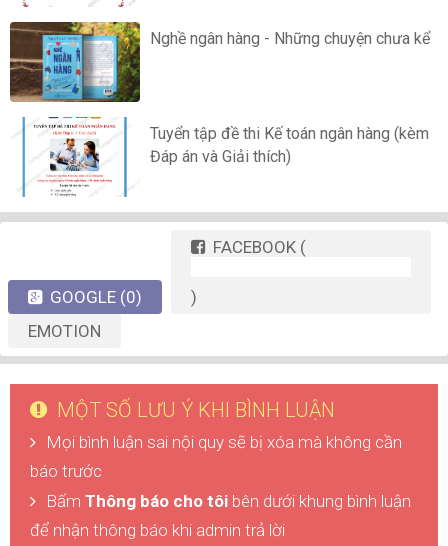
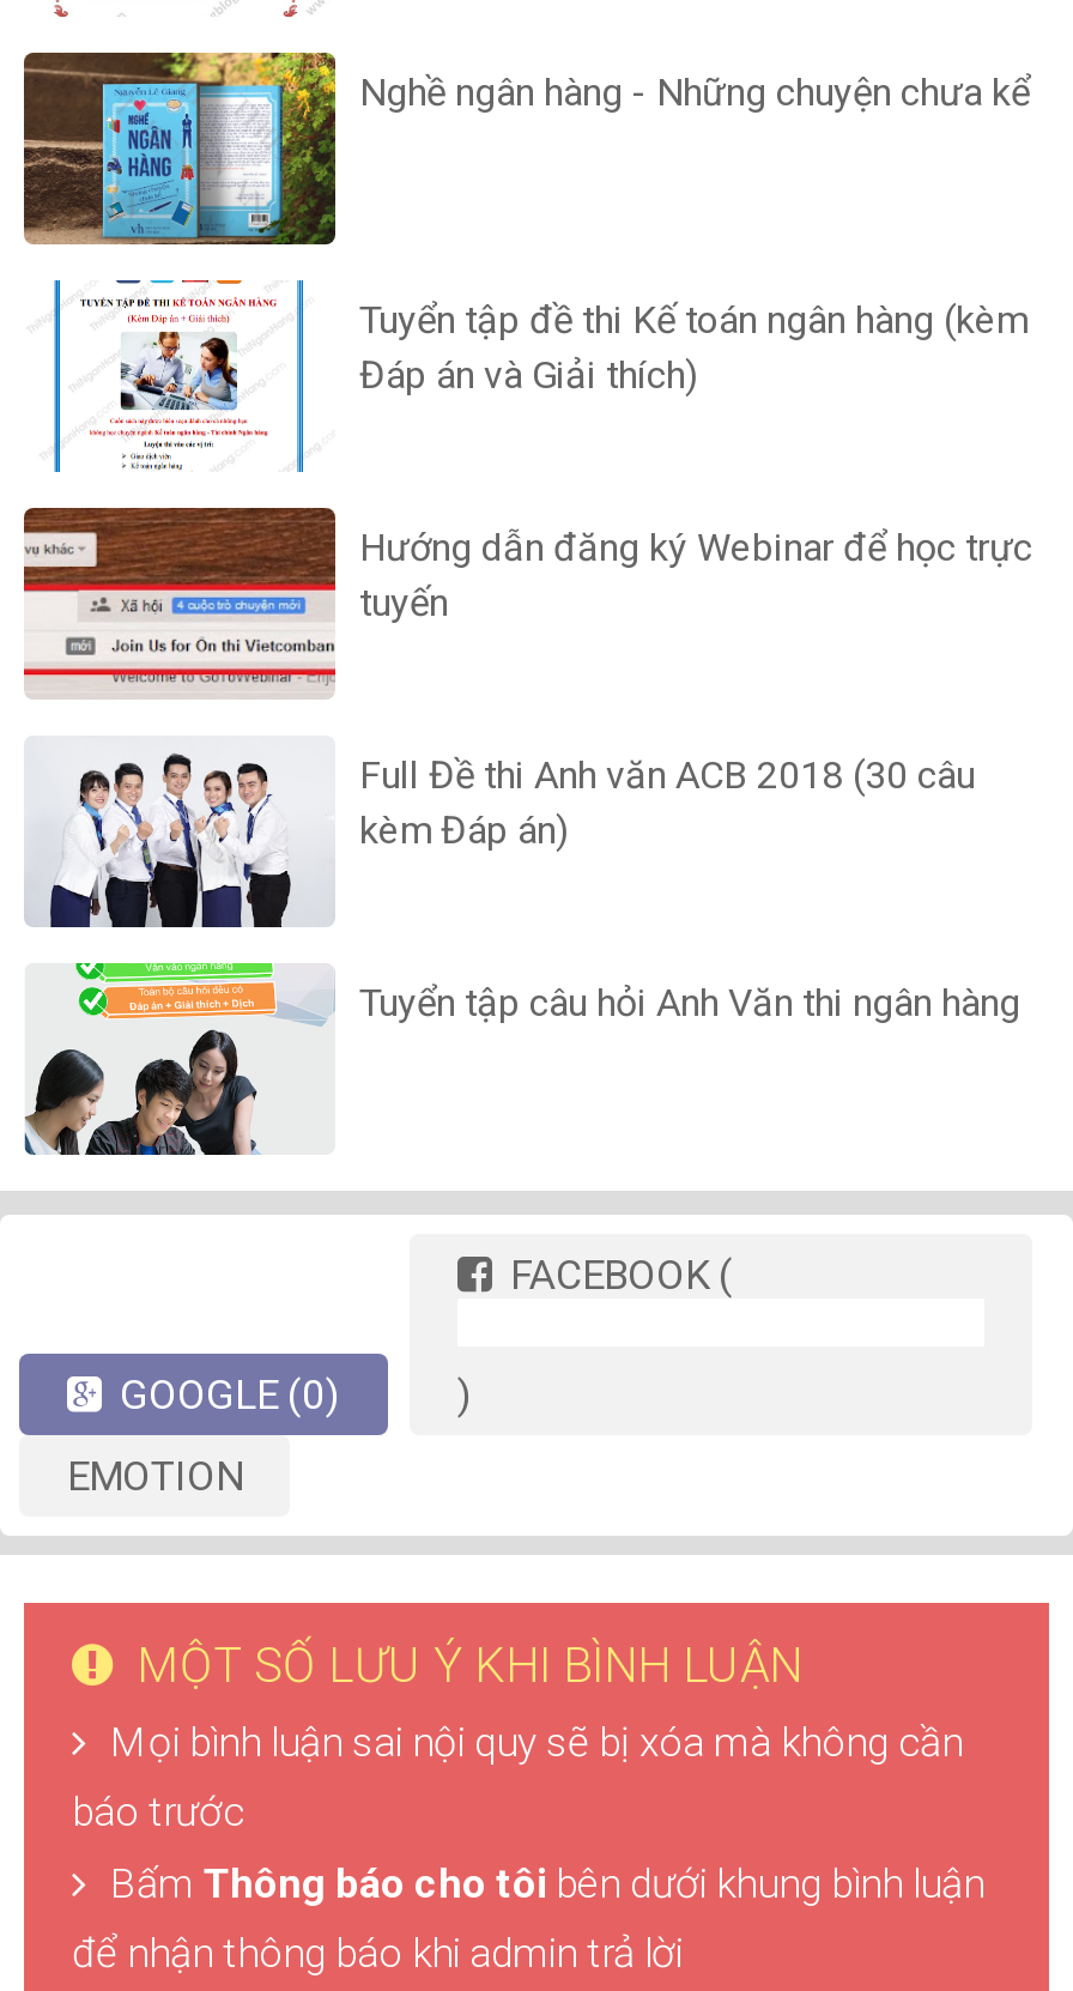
none -> [22,506,1032,700] [image] | Hướng dẫn đăng ký Webinar để học trực | tuyến
none -> [22,961,1020,1157] [image] | Tuyển tập câu hỏi Anh Văn thi ngân hàng
none -> [24,736,975,930] [image] | Full Đề thi Anh văn ACB 2018 (30 câu | kèm Đáp án)

